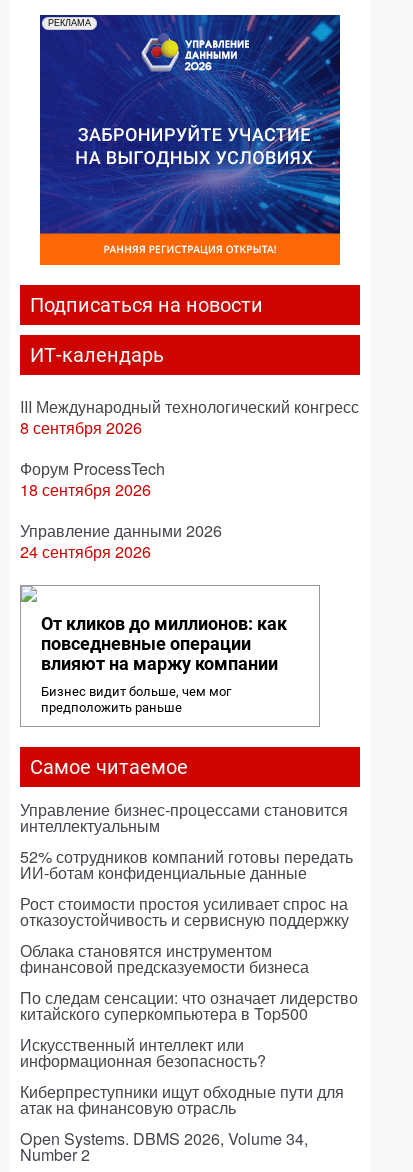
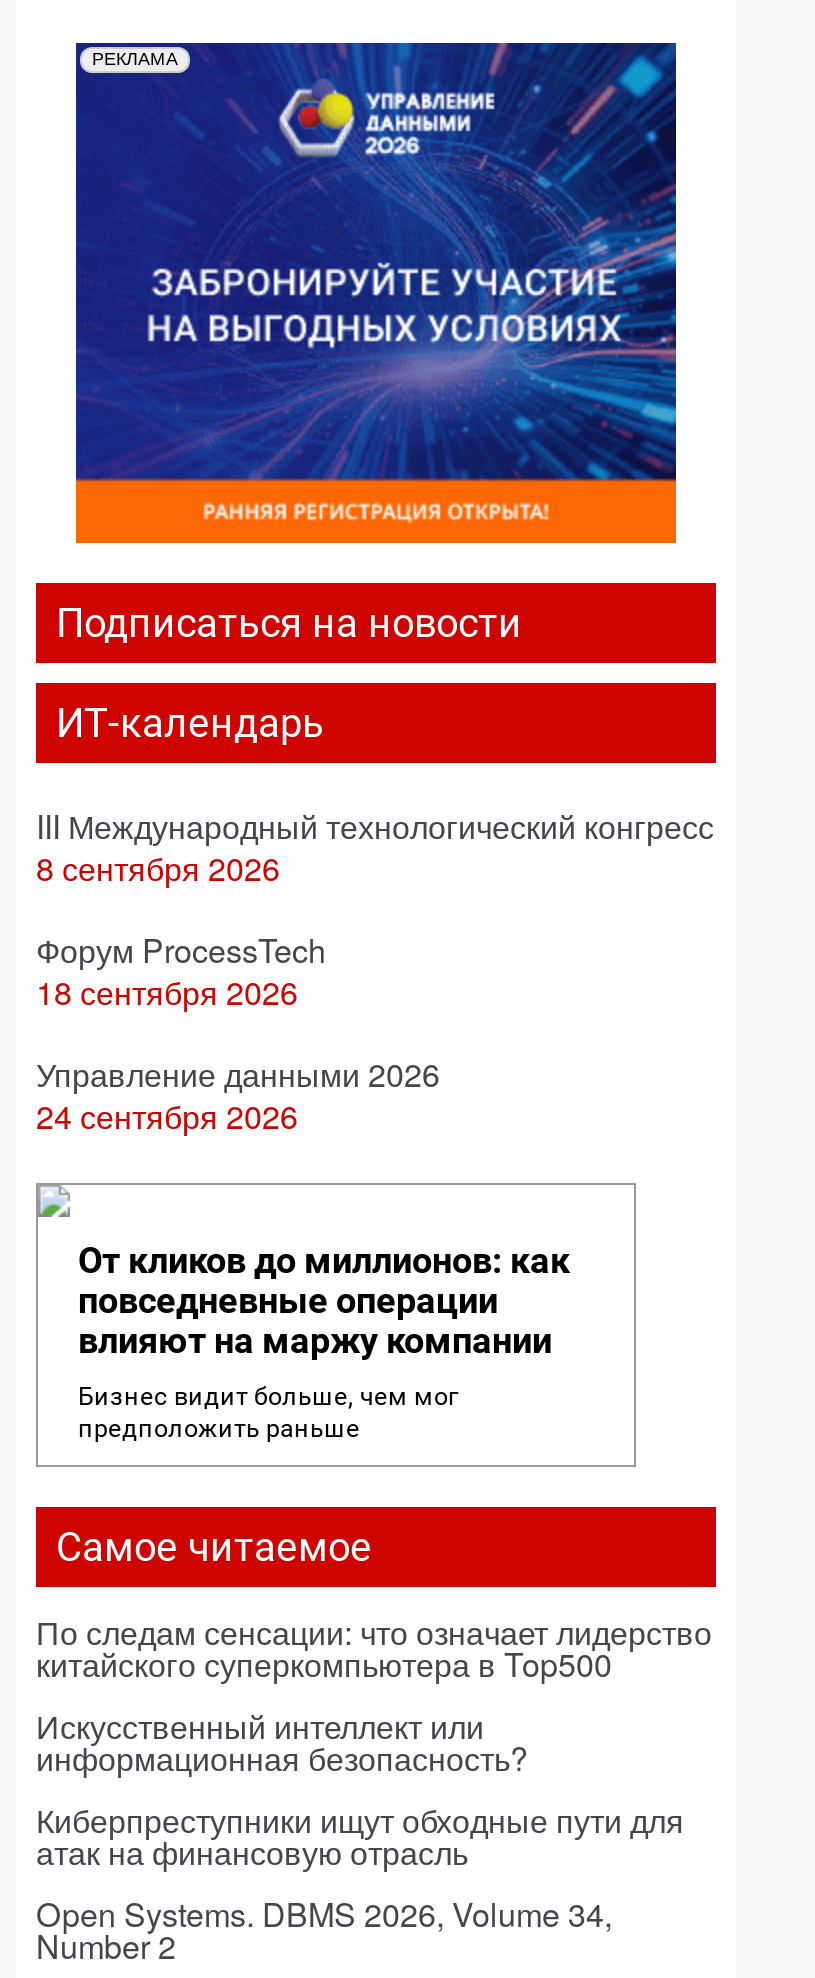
[20,798,353,978] Управление бизнес-процессами становится | интеллектуальным | 52% сотрудников компаний готовы передать | ИИ-ботам конфиденциальные данные | Рост стоимости простоя усиливает спрос на | отказоустойчивость и сервисную поддержку | Облака становятся инструментом | финансовой предсказуемости бизнеса -> none

